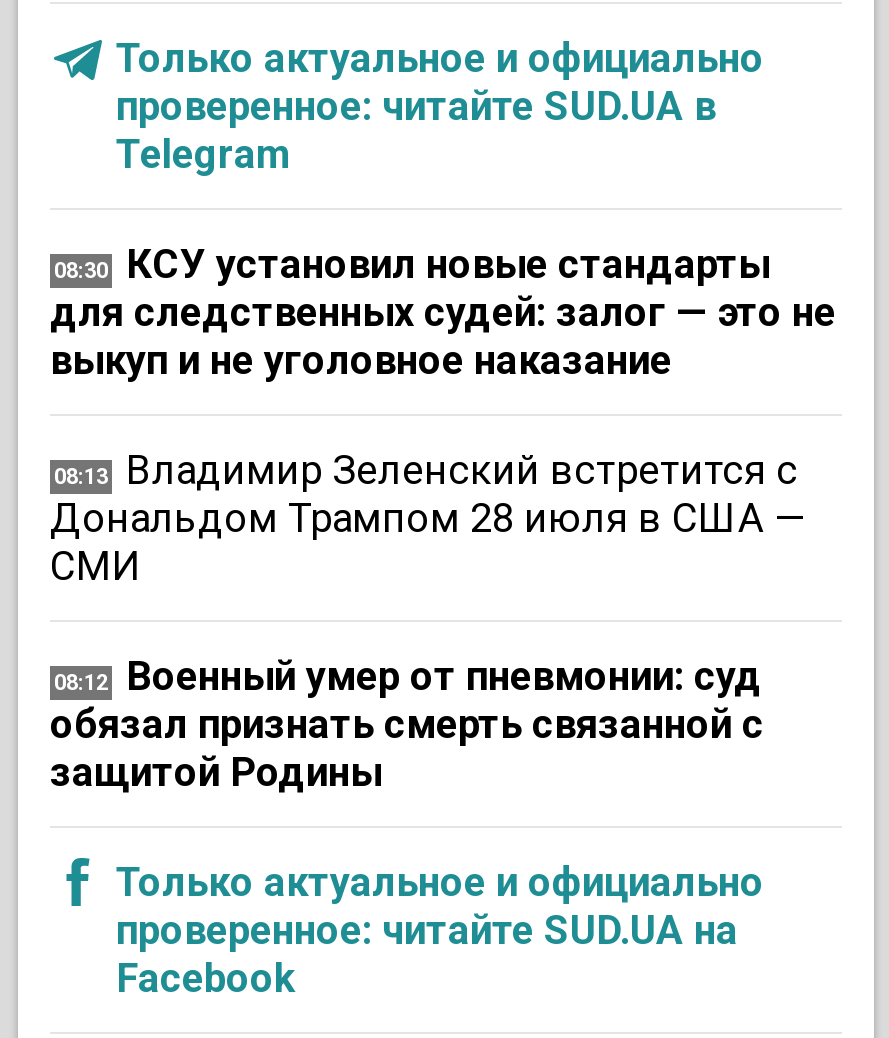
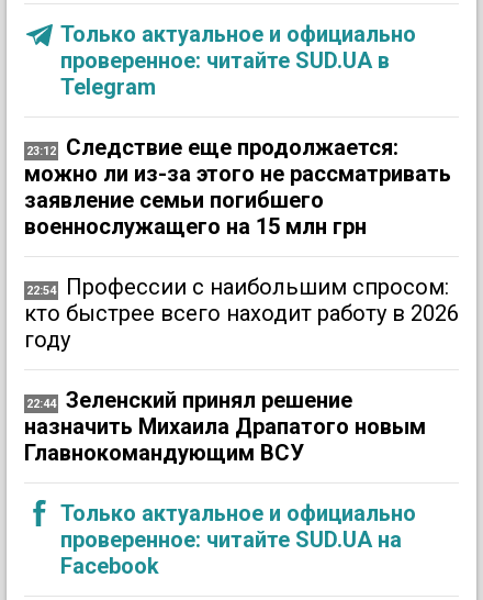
[50,240,836,384] 08:30 | КСУ установил новые стандарты | для следственных судей: залог — это не | выкуп и не уголовное наказание -> [24,134,451,240] 23:12 | Следствие еще продолжается: | можно ли из-за этого не рассматривать | заявление семьи погибшего | военнослужащего на 15 млн грн
[50,446,804,590] 08:13 | Владимир Зеленский встретится с | Дональдом Трампом 28 июля в США — | СМИ -> [24,274,459,353] 22:54 | Профессии с наибольшим спросом: | кто быстрее всего находит работу в 2026 | году
[50,652,764,796] 08:12 | Военный умер от пневмонии: суд | обязал признать смерть связанной с | защитой Родины -> [24,387,426,466] 22:44 | Зеленский принял решение | назначить Михаила Драпатого новым | Главнокомандующим ВСУ

